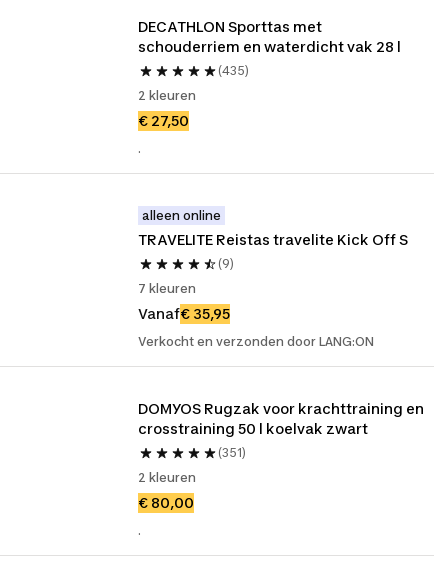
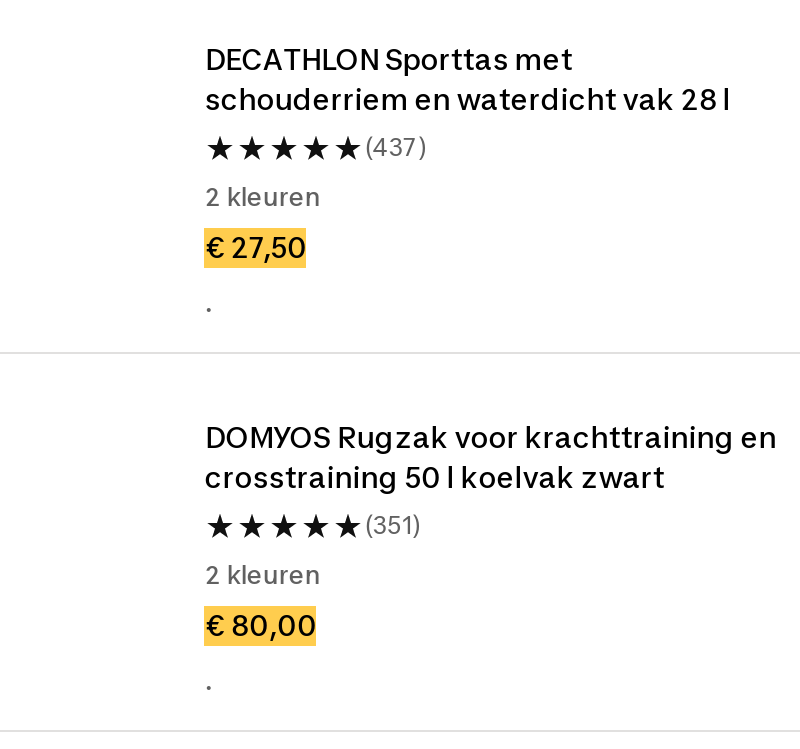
[218,63,249,78] (435) -> [365,132,427,162] (437)
[138,208,408,349] alleen online | TRAVELITE Reistas travelite Kick Off S | (9) | 7 kleuren | Vanaf€ 35,95 | Verkocht en verzonden door LANG:ON -> none

